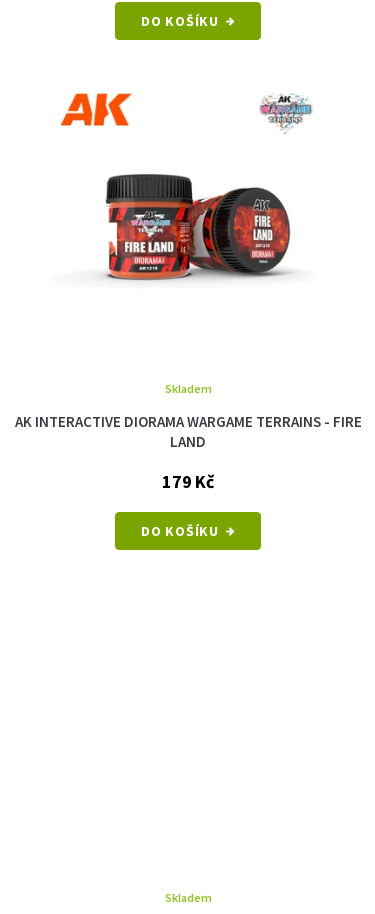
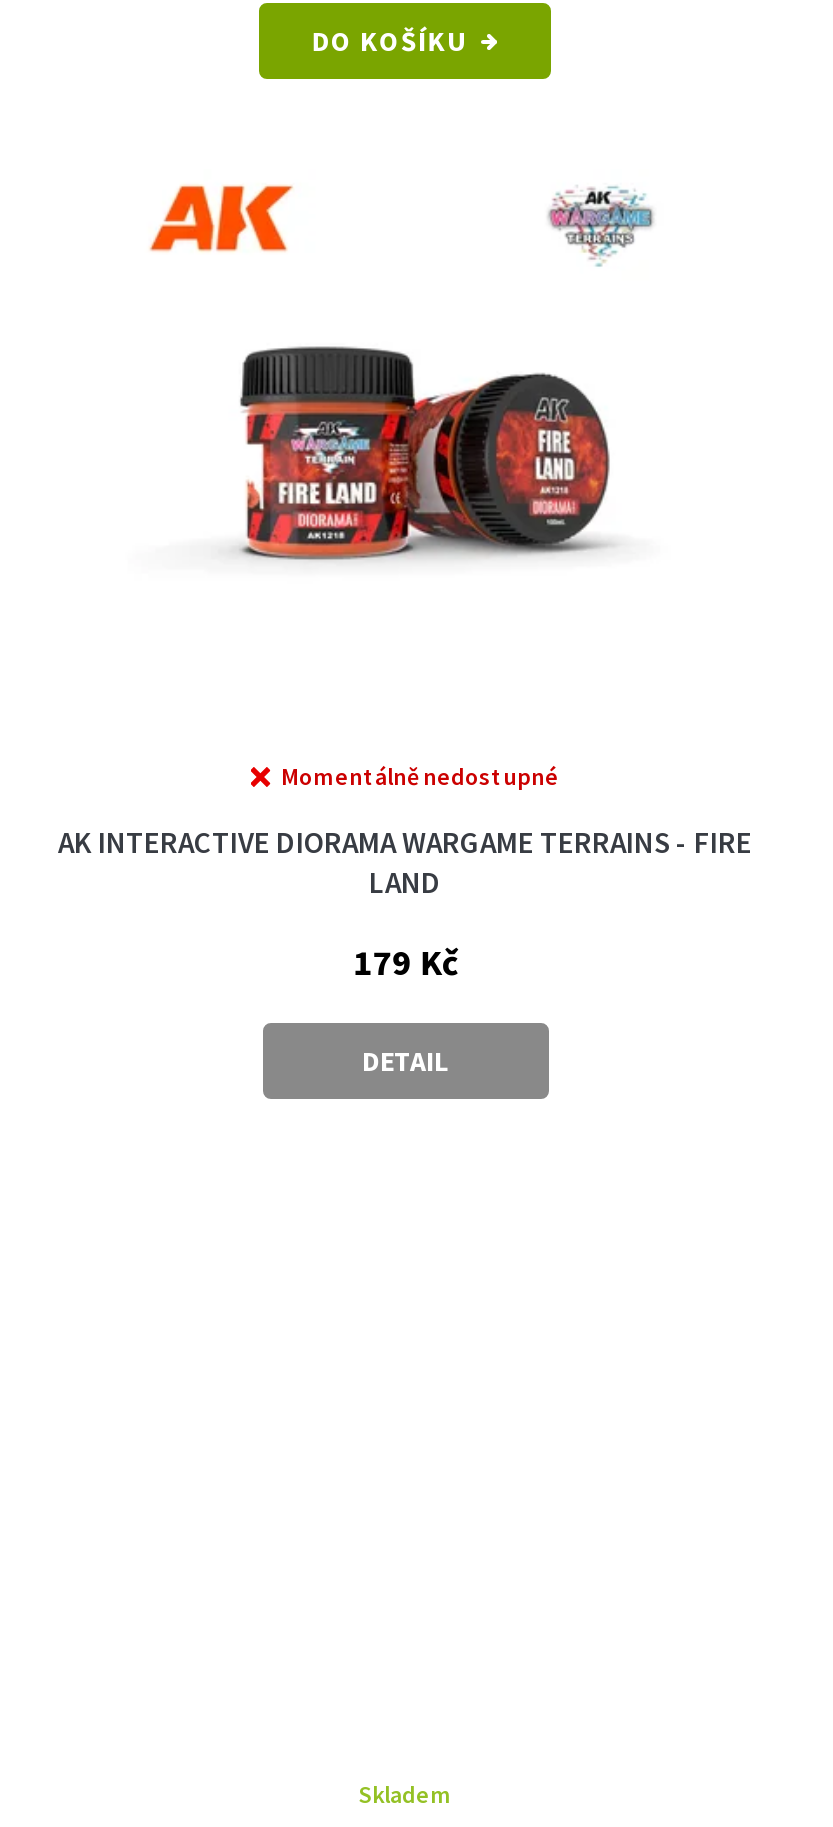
[164,381,211,396] Skladem -> [281,761,559,791] Momentálně nedostupné
[141,522,219,540] DO KOŠÍKU -> [362,1043,448,1079] DETAIL

